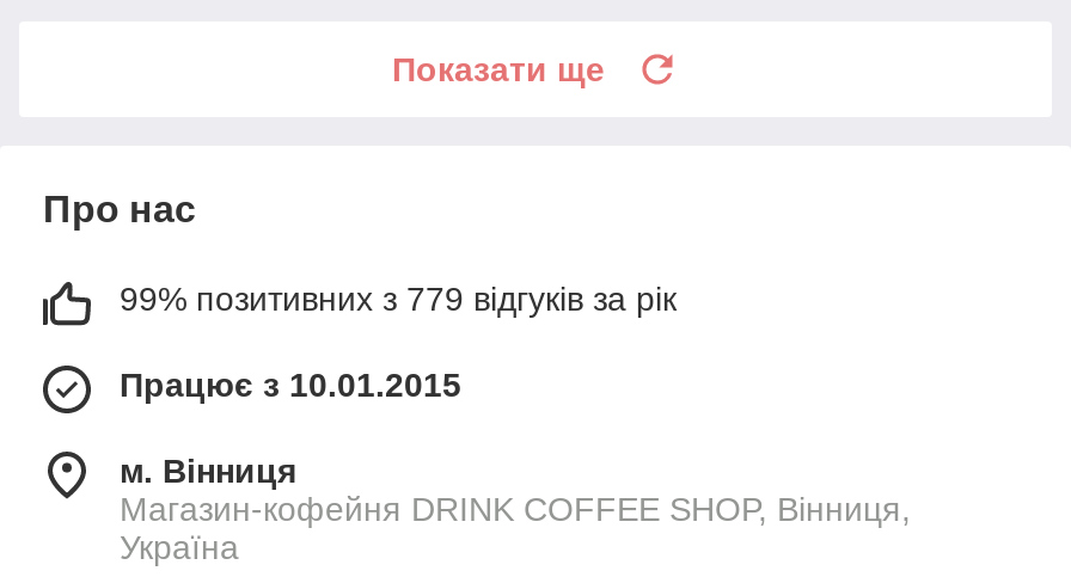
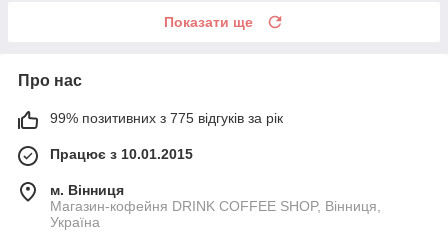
[120,279,677,317] 99% позитивних з 779 відгуків за рік -> [50,110,283,126] 99% позитивних з 775 відгуків за рік

